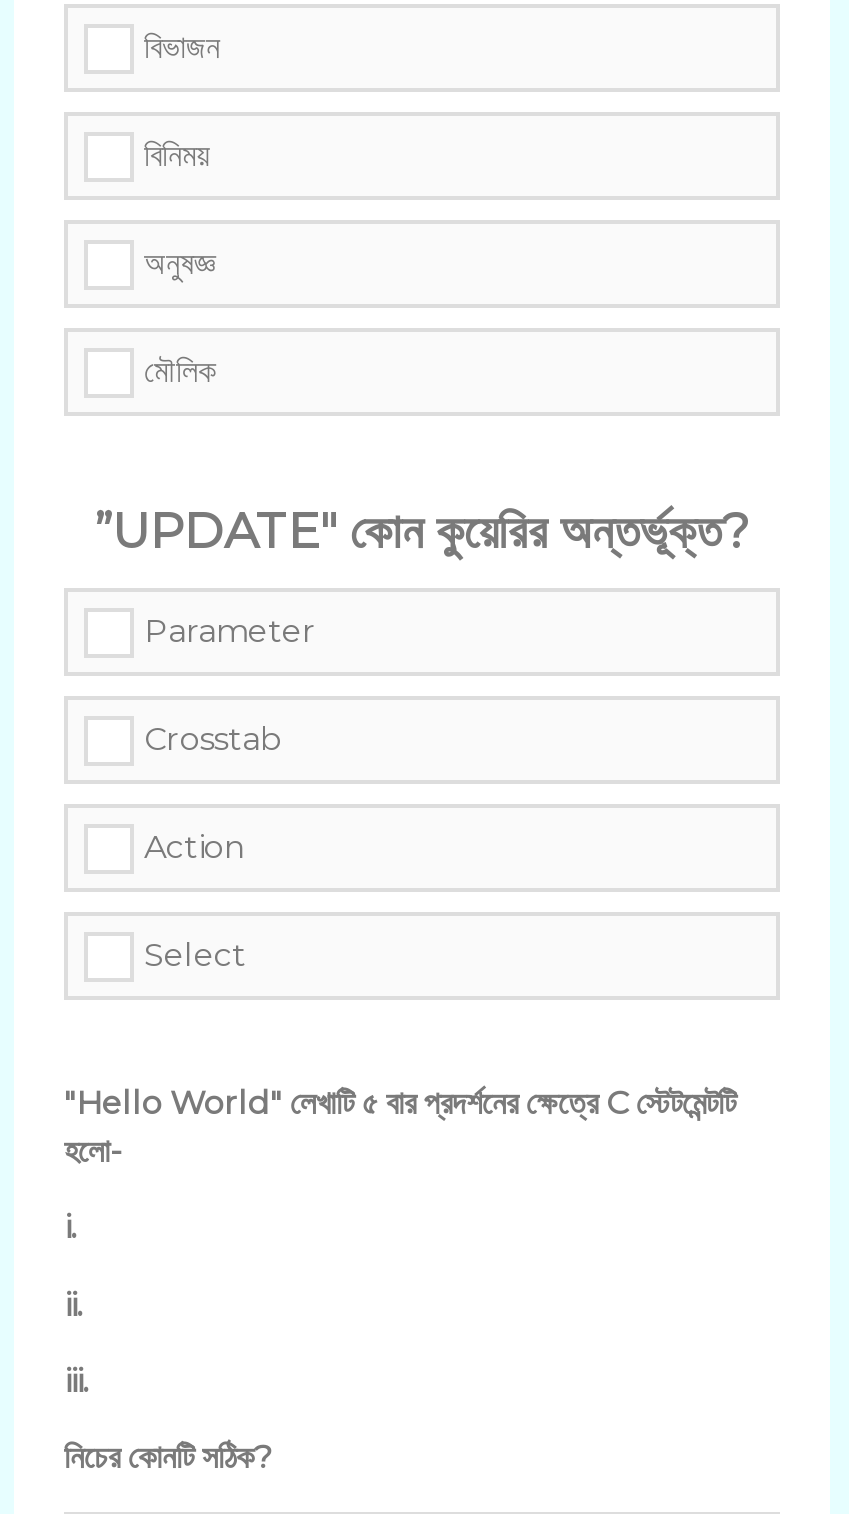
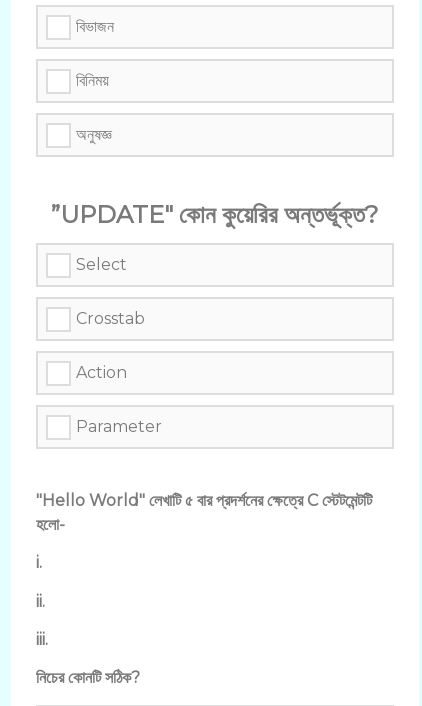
[144,352,216,390] মৌলিক -> none
moved [144,612,316,650] -> [76,417,162,436]: Parameter
moved [144,936,246,974] -> [76,255,127,274]: Select

